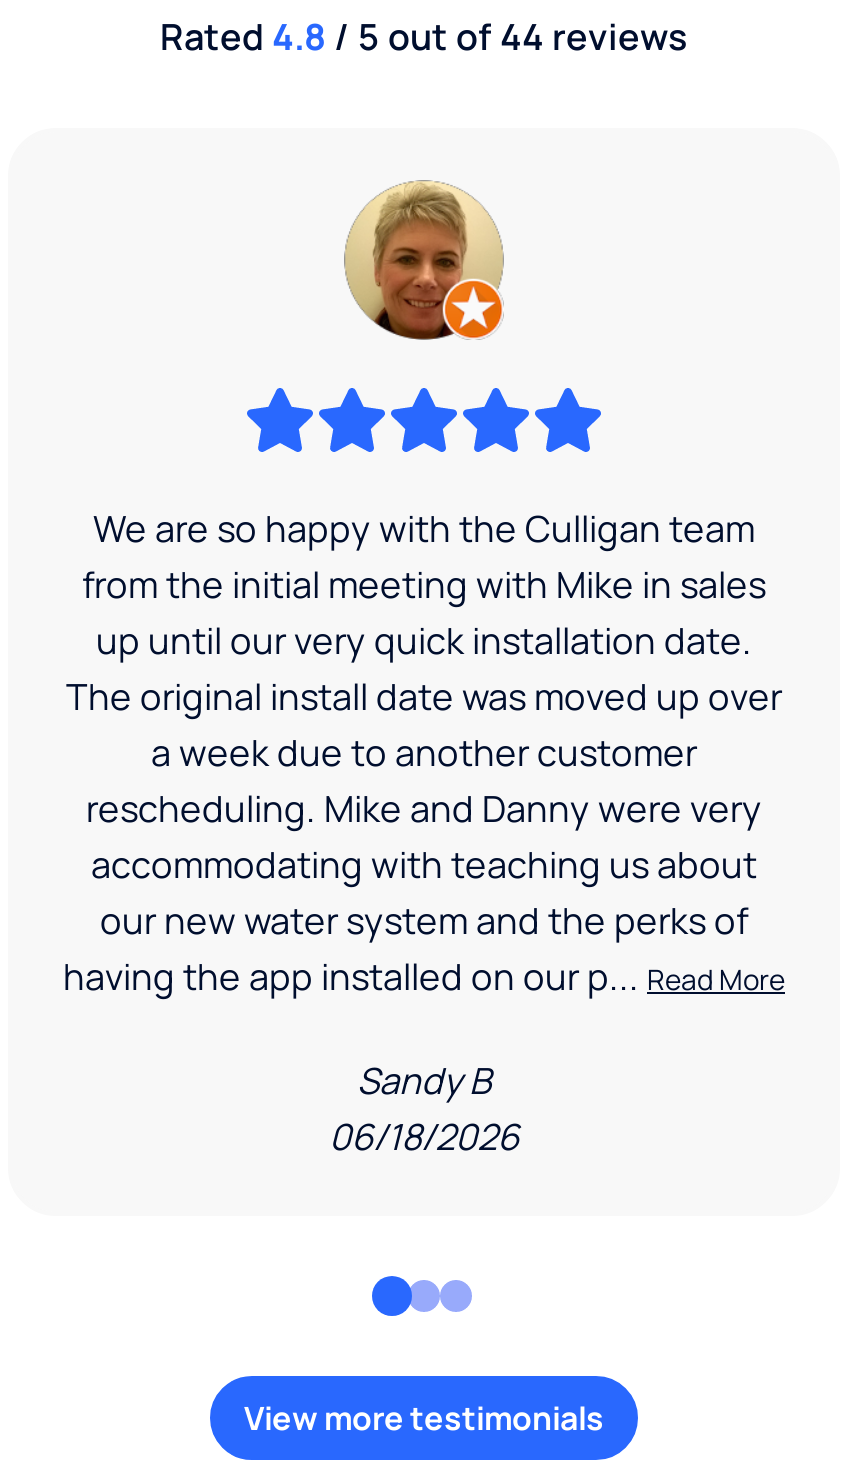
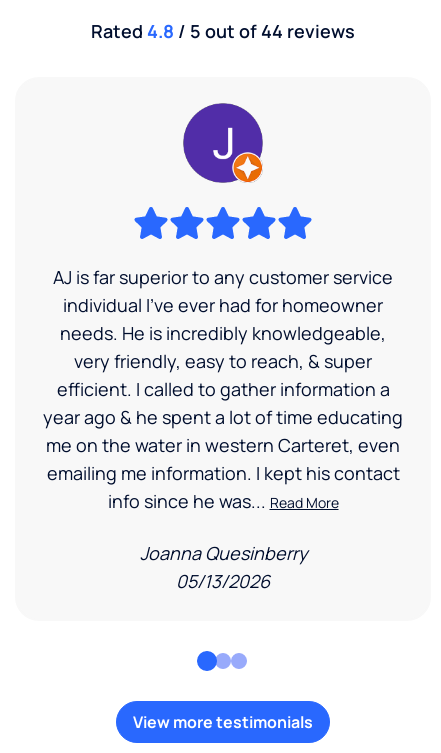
[344,180,504,342] [image] -> [183,102,263,183] [image]
[63,503,785,999] We are so happy with the Culligan team | from the initial meeting with Mike in sales | up until our very quick installation date. | The original install date was moved up over | a week due to another customer | rescheduling. Mike and Danny were very | accommodating with teaching us about | our new water system and the perks of | having the app installed on our p... Read More -> [43,264,403,512] AJ is far superior to any customer service | individual I've ever had for homeowner | needs. He is incredibly knowledgeable, | very friendly, easy to reach, & super | efficient. I called to gather information a | year ago & he spent a lot of time educating | me on the water in western Carteret, even | emailing me information. I kept his contact | info since he was... Read More
[329,1055,519,1159] Sandy B | 06/18/2026 -> [139,540,306,592] Joanna Quesinberry | 05/13/2026

